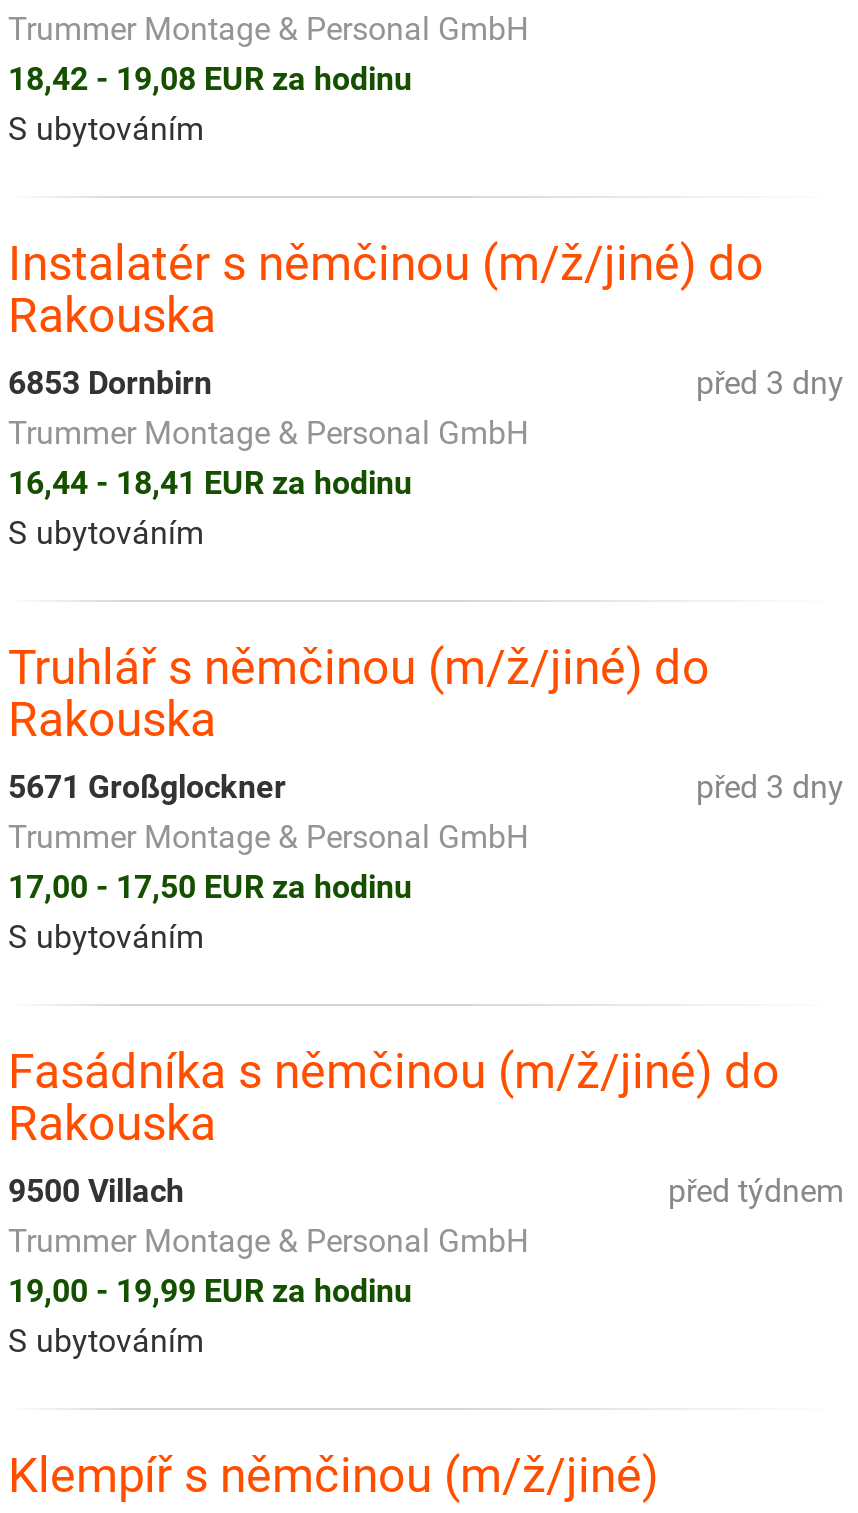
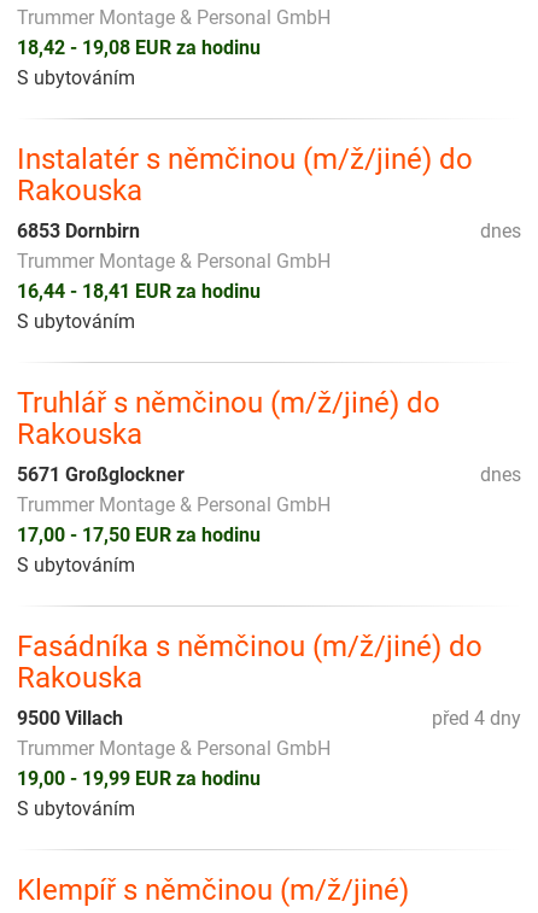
[696,363,844,401] před 3 dny -> [480,219,521,242] dnes
[696,767,844,805] před 3 dny -> [480,463,521,485] dnes
[668,1171,844,1209] před týdnem -> [432,706,521,729] před 4 dny

